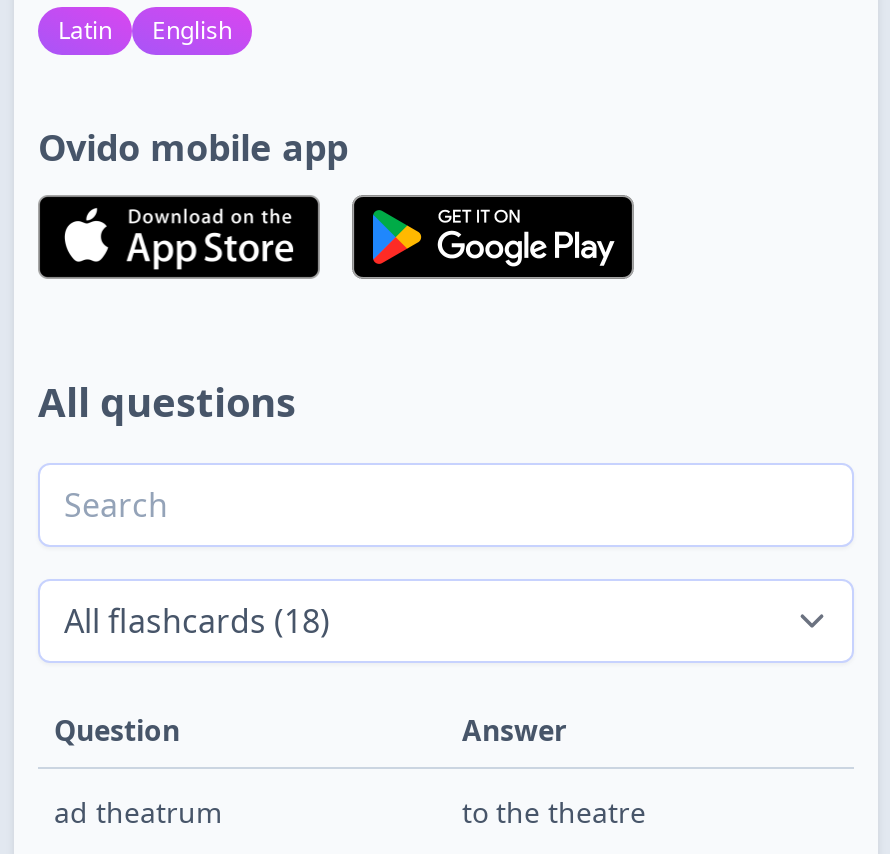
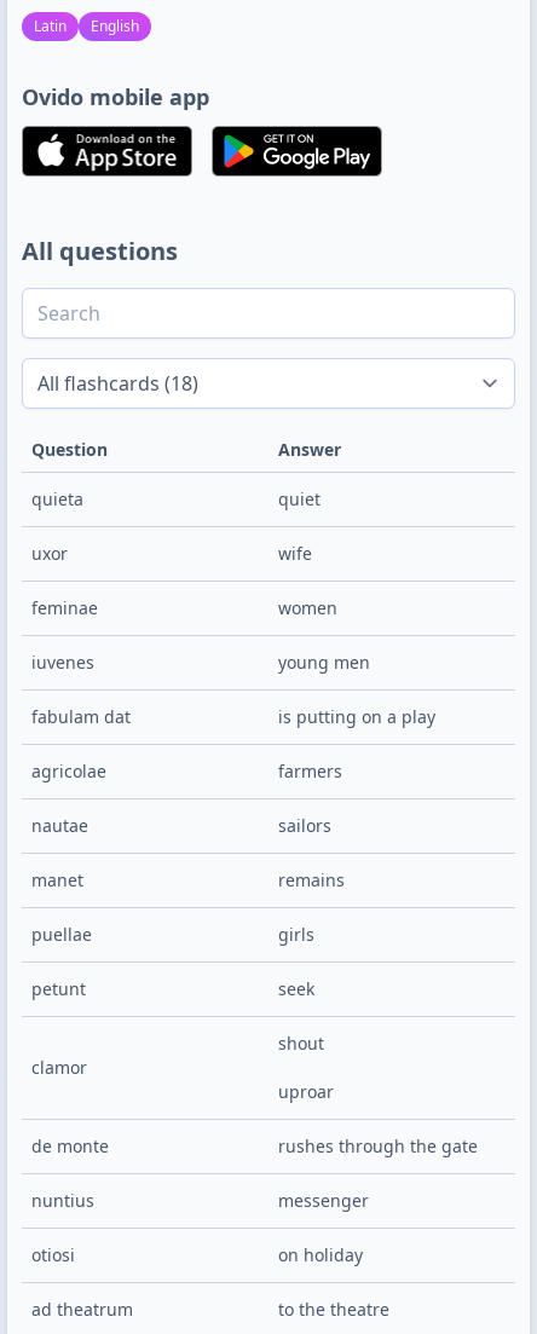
none -> [31,487,435,1079] quieta | quiet | uxor | wife | feminae | women | iuvenes | young men | fabulam dat | is putting on a play | agricolae | farmers | nautae | sailors | manet | remains | puellae | girls | petunt | seek | clamor
none -> [31,1032,478,1266] shout | uproar | de monte | rushes through the gate | nuntius | messenger | otiosi | on holiday

